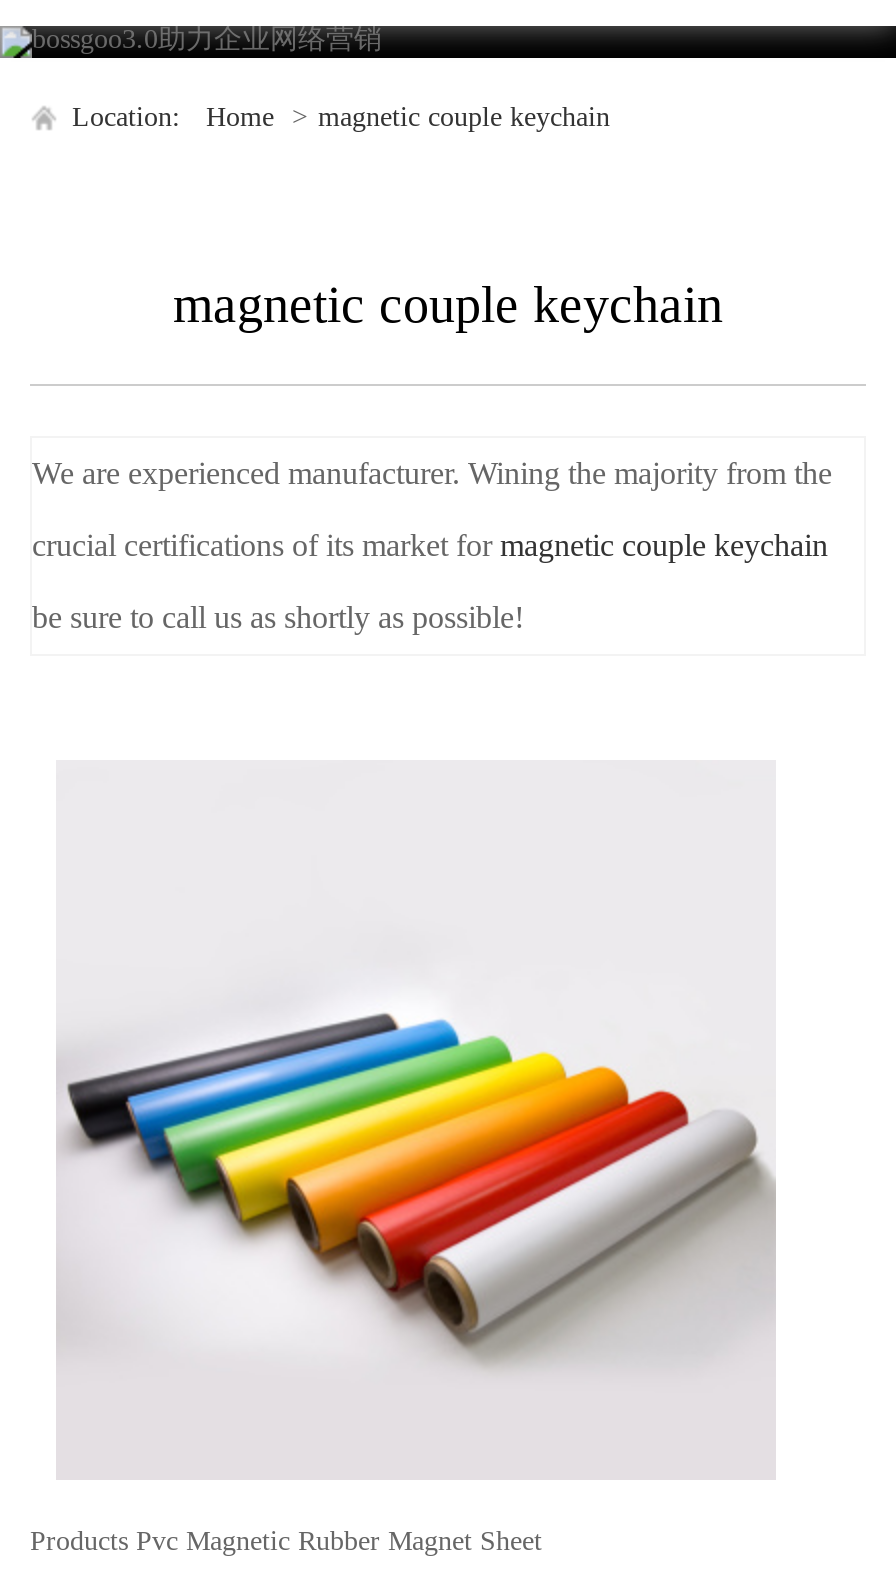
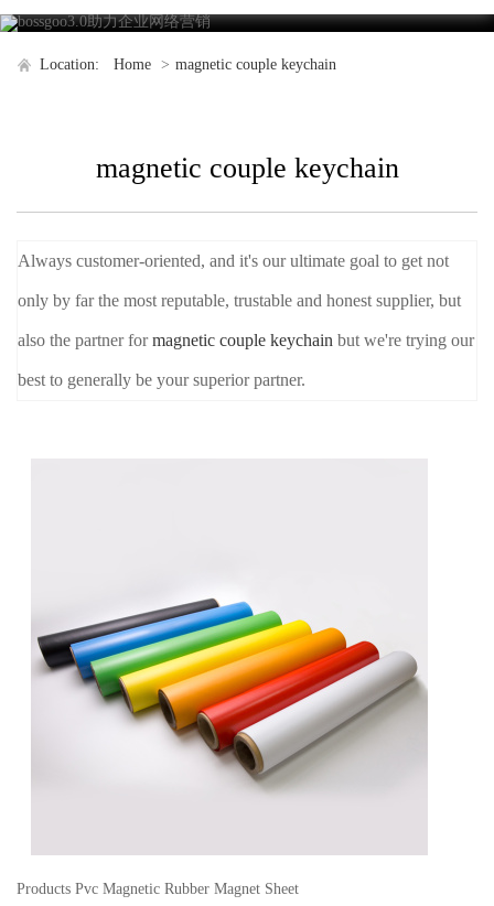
[32,456,832,634] We are experienced manufacturer. Wining the majority from the | crucial certifications of its market for magnetic couple keychain | be sure to call us as shortly as possible! -> [18,251,474,389] Always customer-oriented, and it's our ultimate goal to get not | only by far the most reputable, trustable and honest supplier, but | also the partner for magnetic couple keychain but we're trying our | best to generally be your superior partner.

